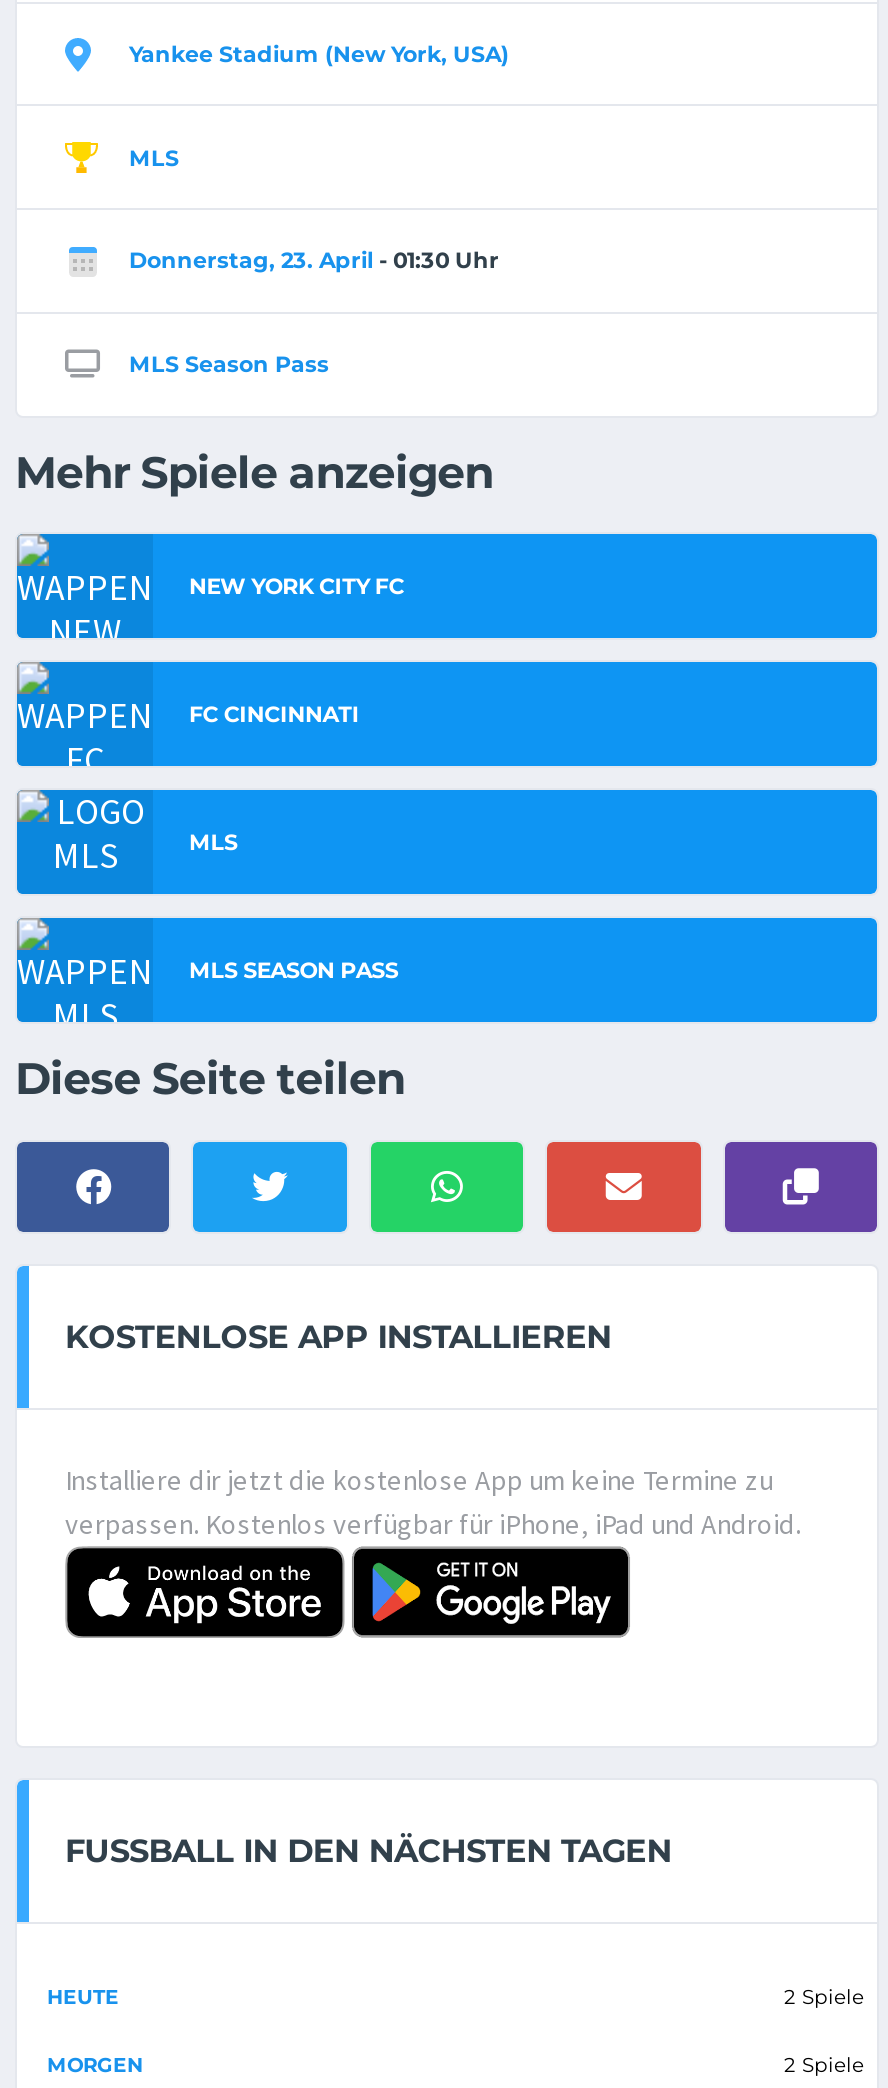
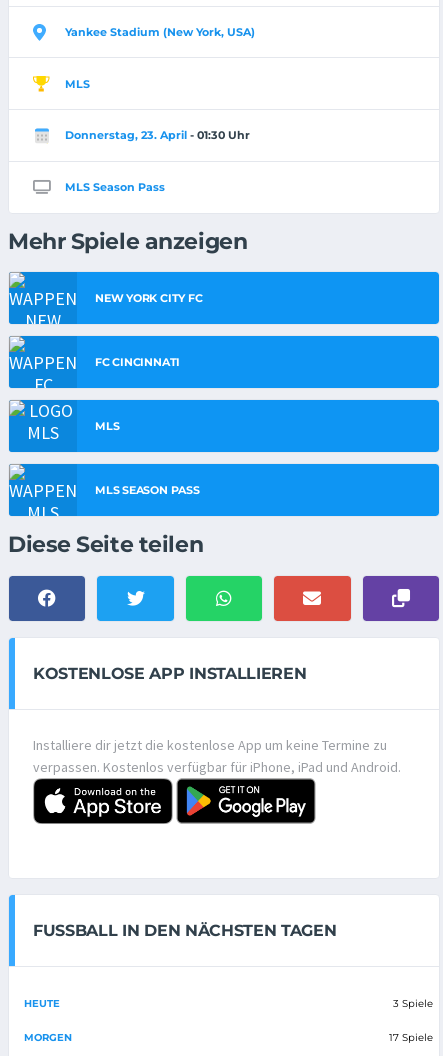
[784,1985,864,2011] 2 Spiele -> [392,997,432,1010] 3 Spiele
[784,2053,864,2079] 2 Spiele -> [388,1031,432,1044] 17 Spiele

